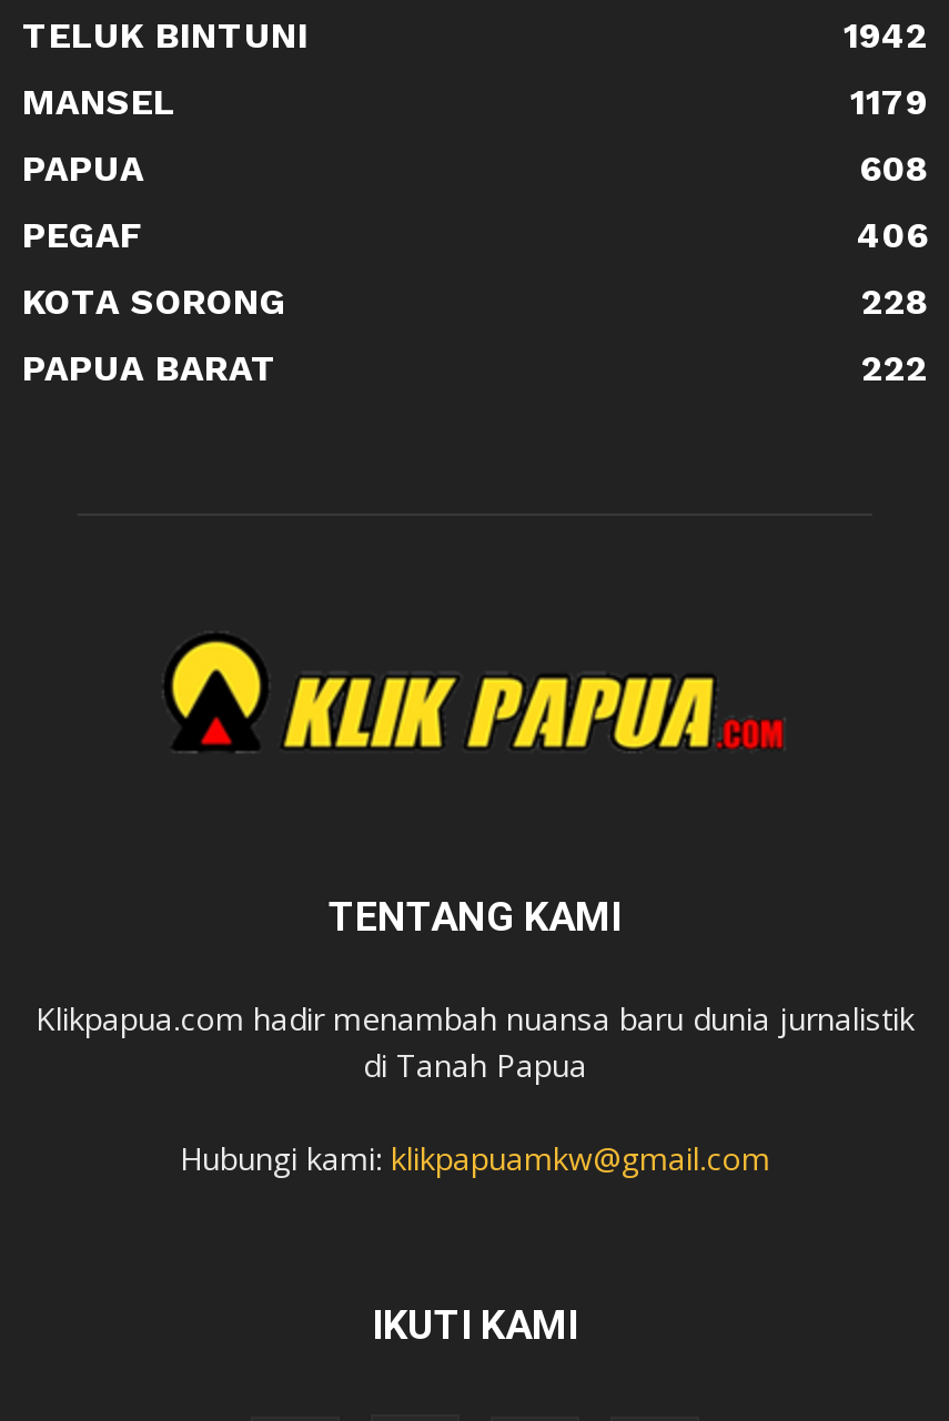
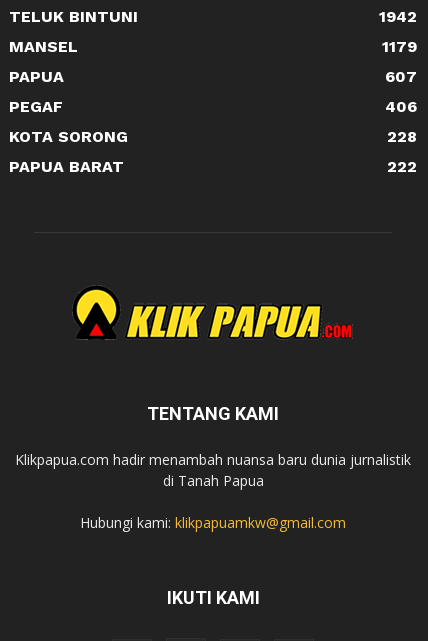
[859,148,928,190] 608 -> [385,67,417,86] 607

